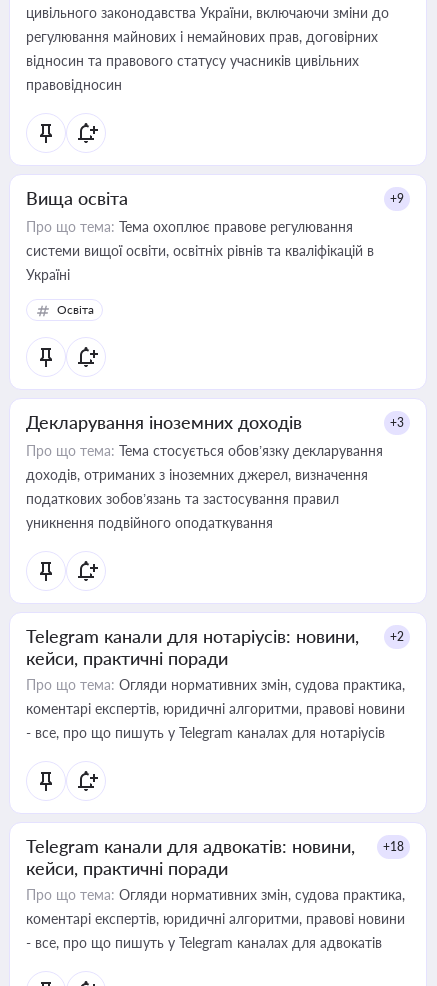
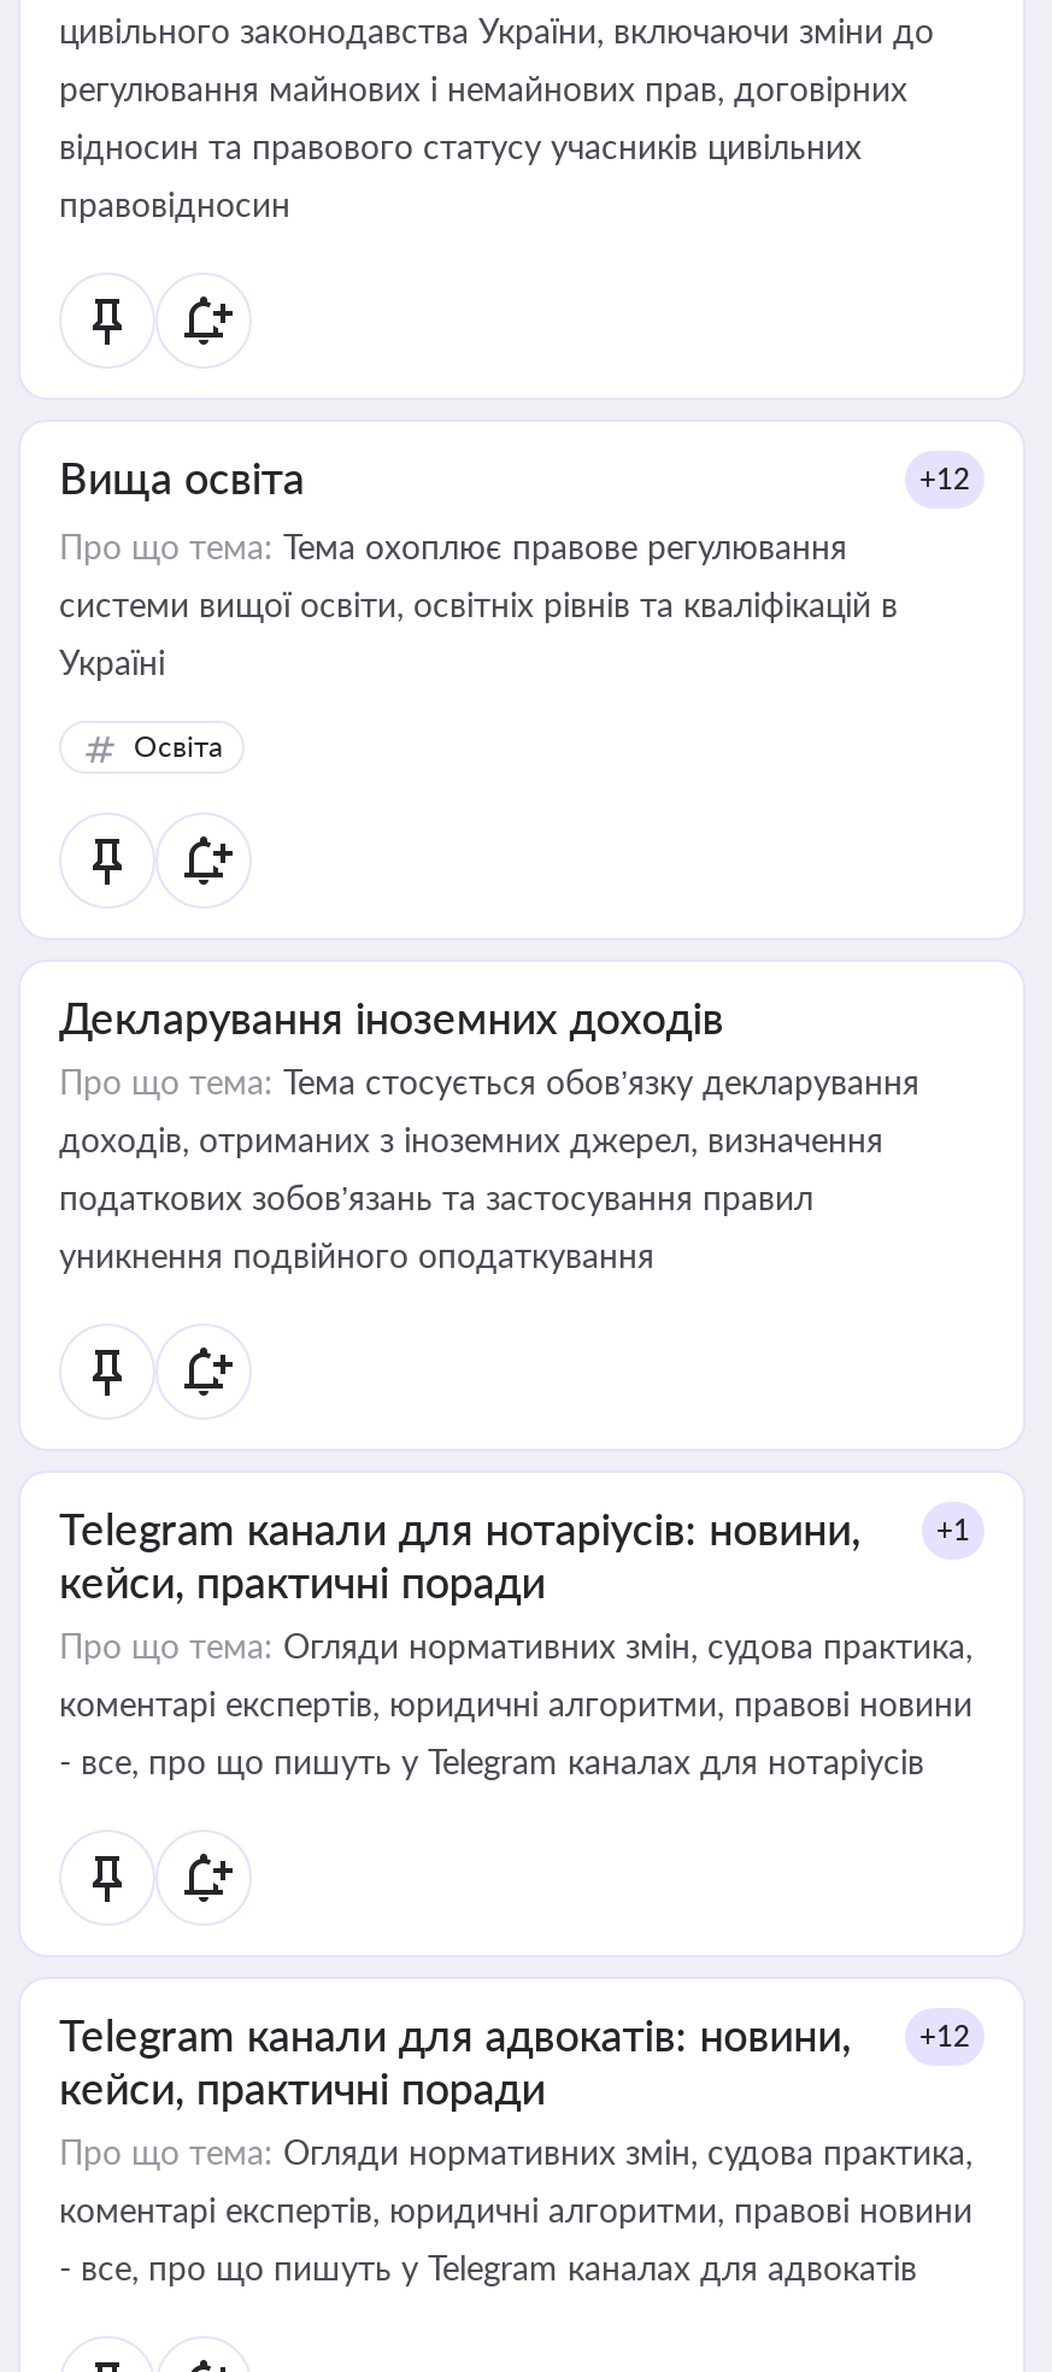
[390,191,404,206] +9 -> [919,460,970,497] +12
[390,415,404,430] +3 -> none
[390,629,404,644] +2 -> [936,1511,970,1548] +1
[26,835,404,857] Telegram канали для адвокатів: новини, +18 -> [59,2008,970,2061] Telegram канали для адвокатів: новини, +12

